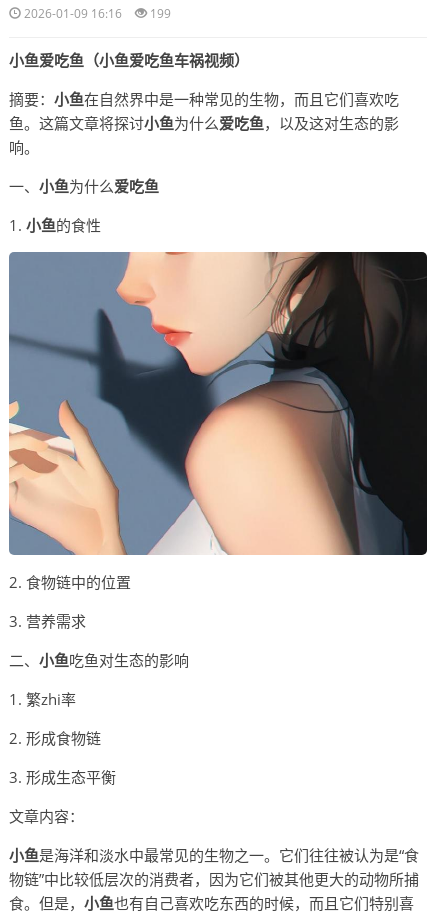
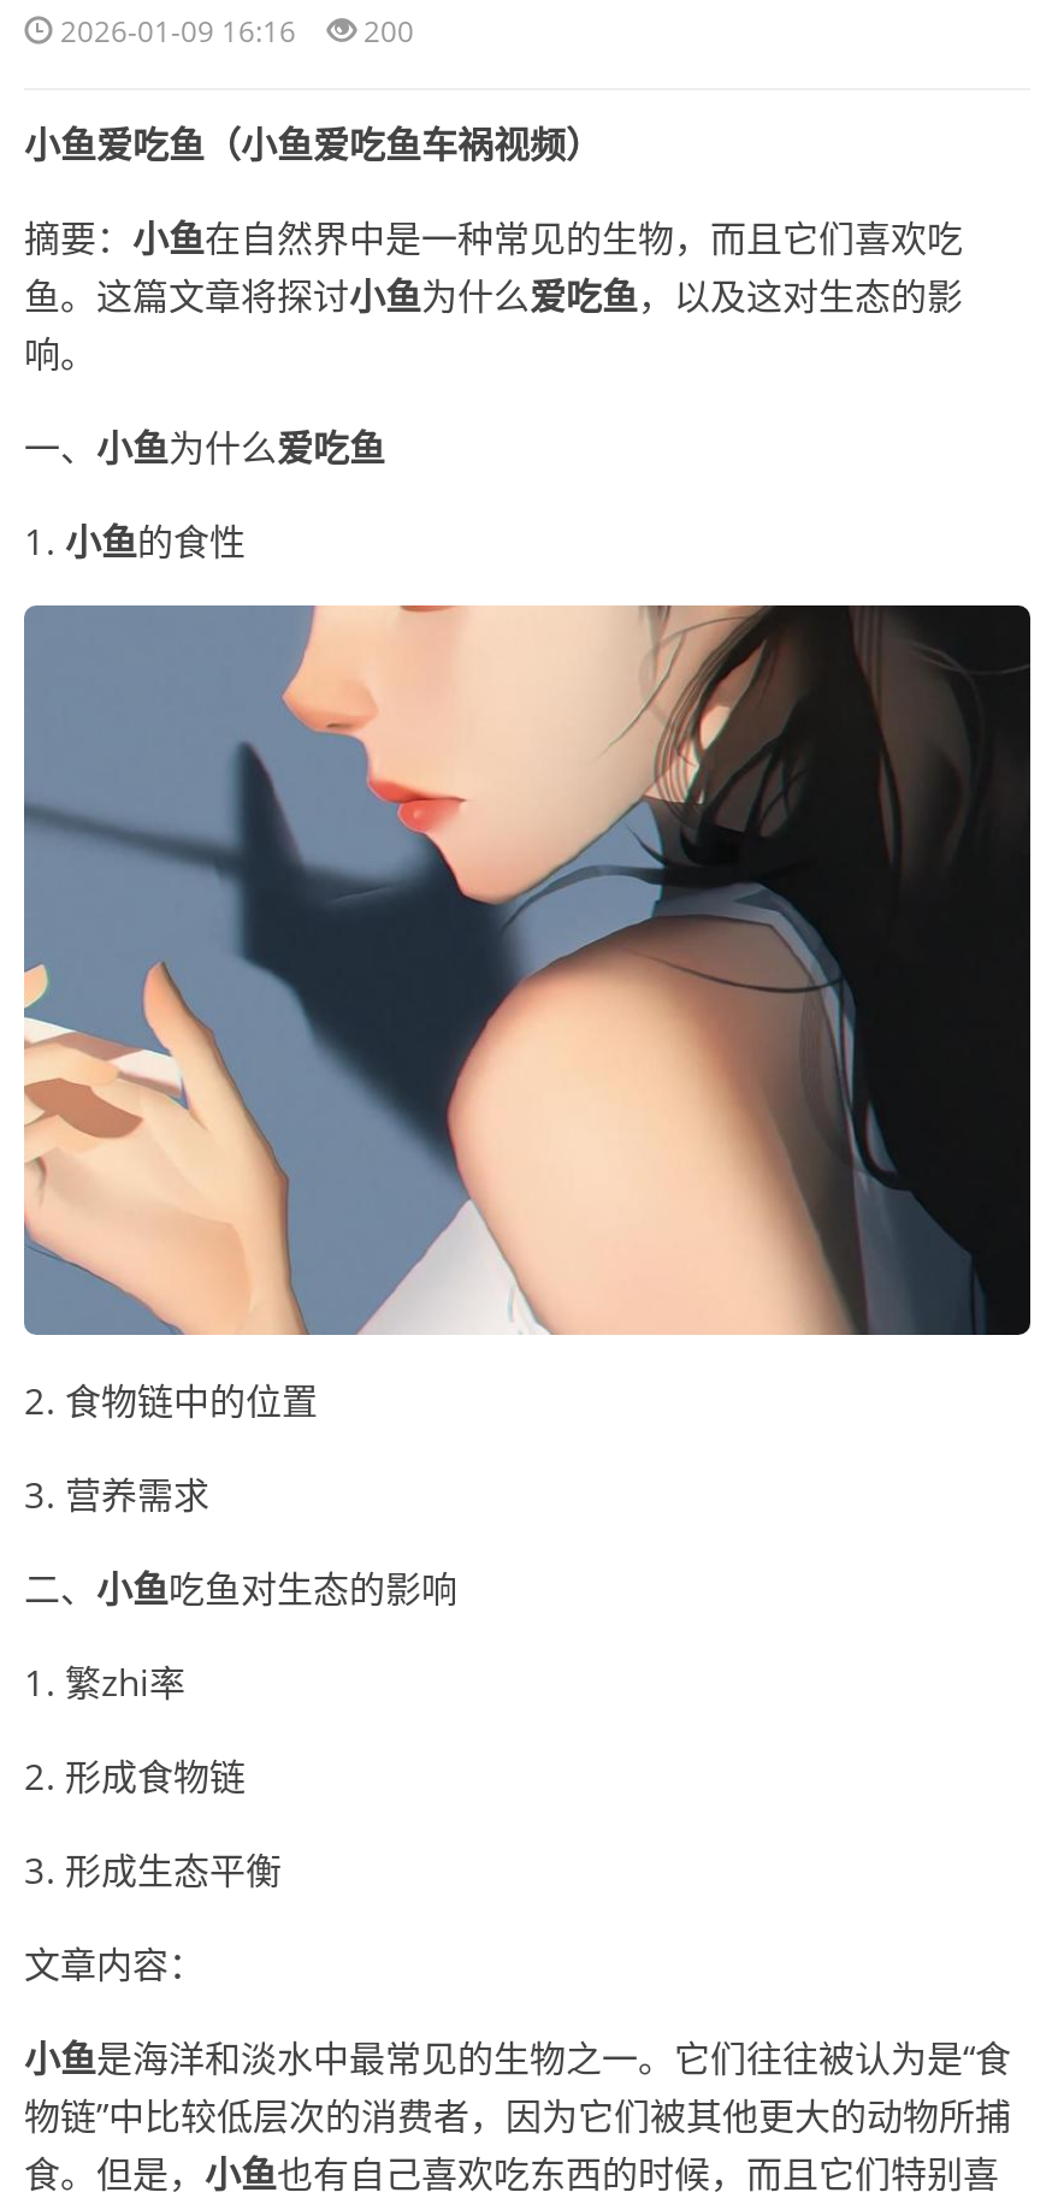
[21,5,171,22] 2026-01-09 16:16 199 -> [53,11,414,52] 2026-01-09 16:16 200

